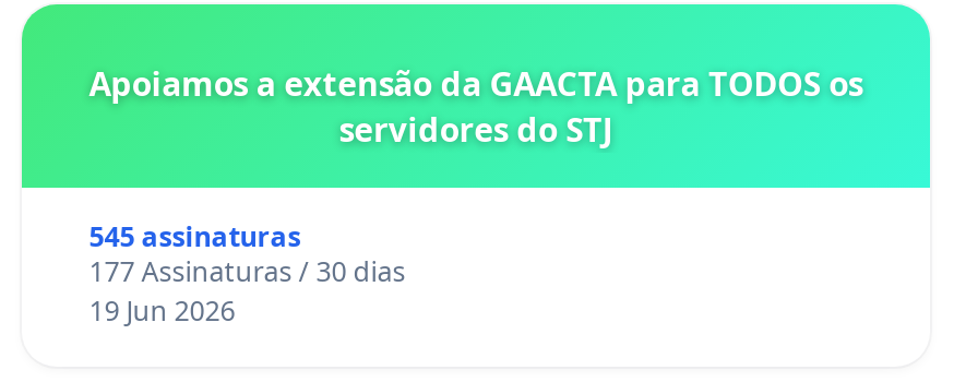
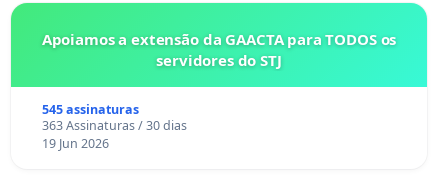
[89,254,406,291] 177 Assinaturas / 30 dias -> [42,117,187,134] 363 Assinaturas / 30 dias

